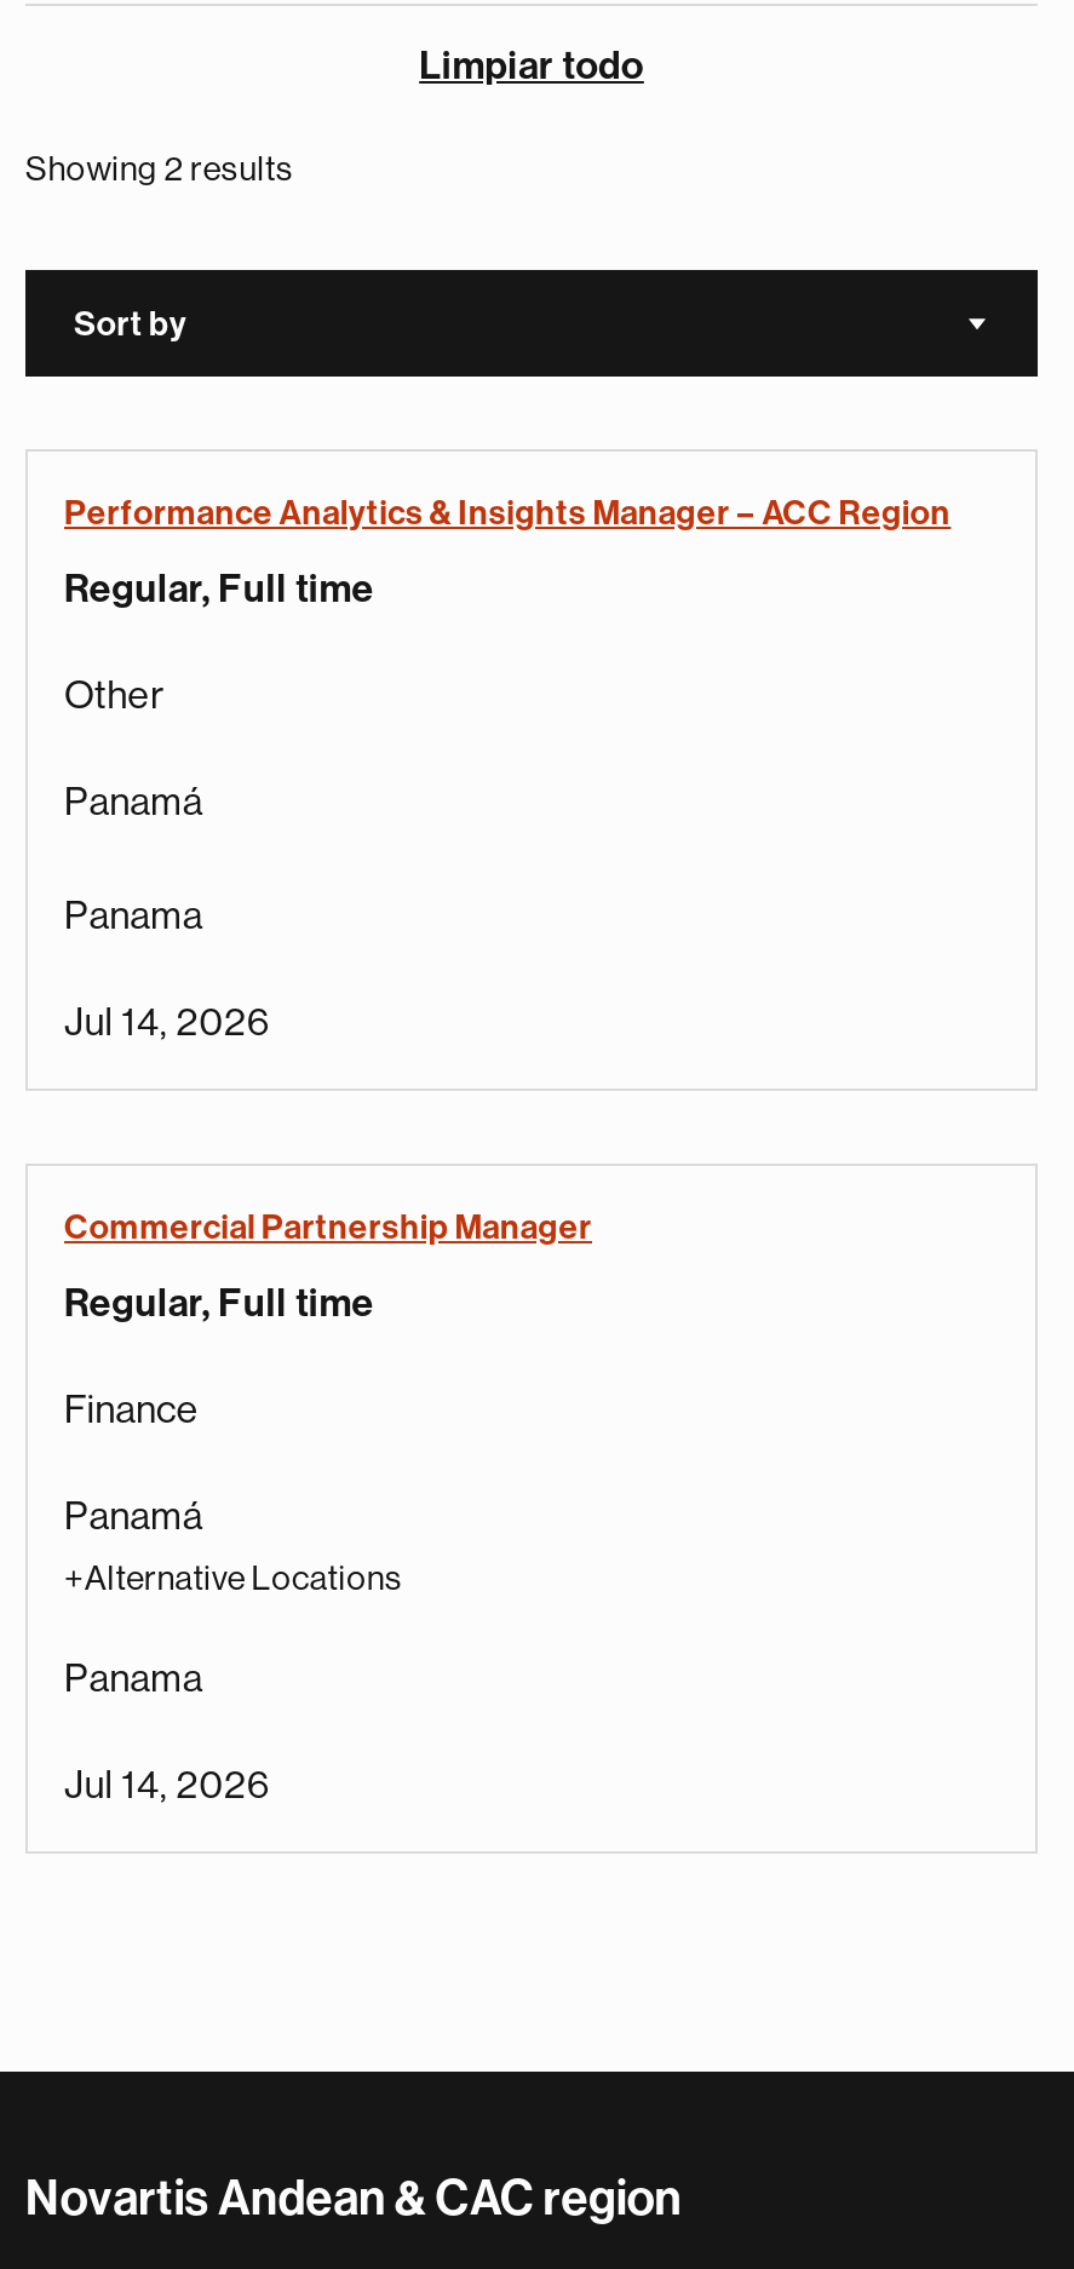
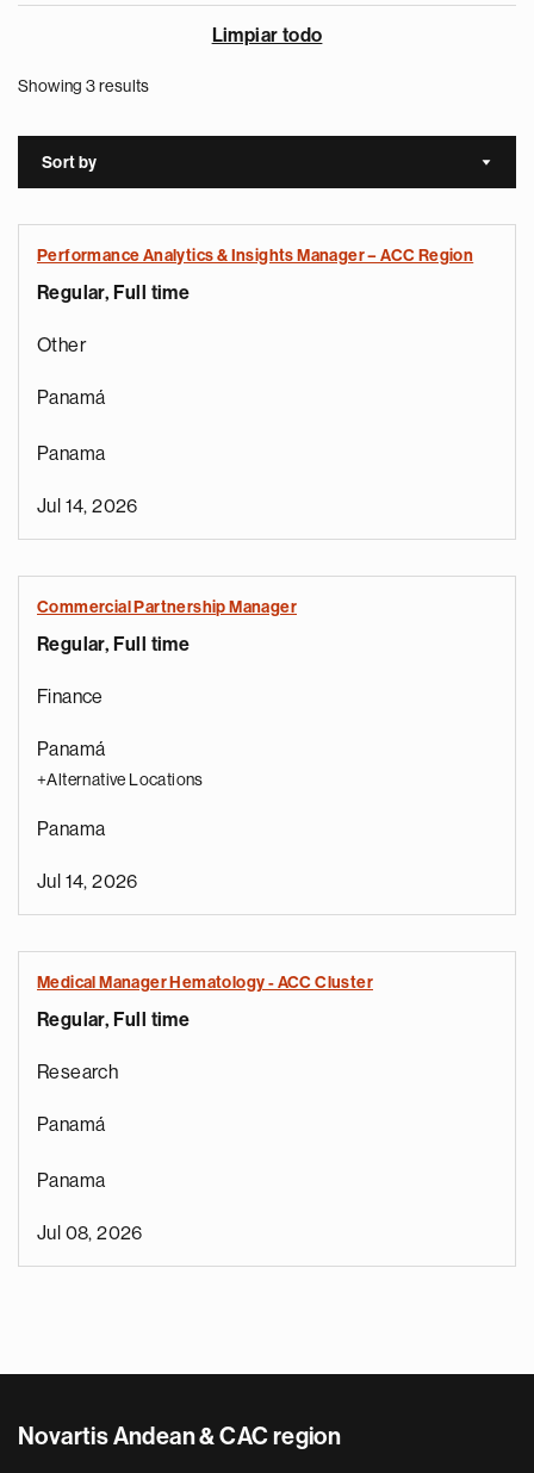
[25,151,294,185] Showing 2 results -> [18,77,150,94] Showing 3 results
none -> [37,974,373,1243] Medical Manager Hematology - ACC Cluster | Regular, Full time | Research | Panamá | Panama | Jul 08, 2026

